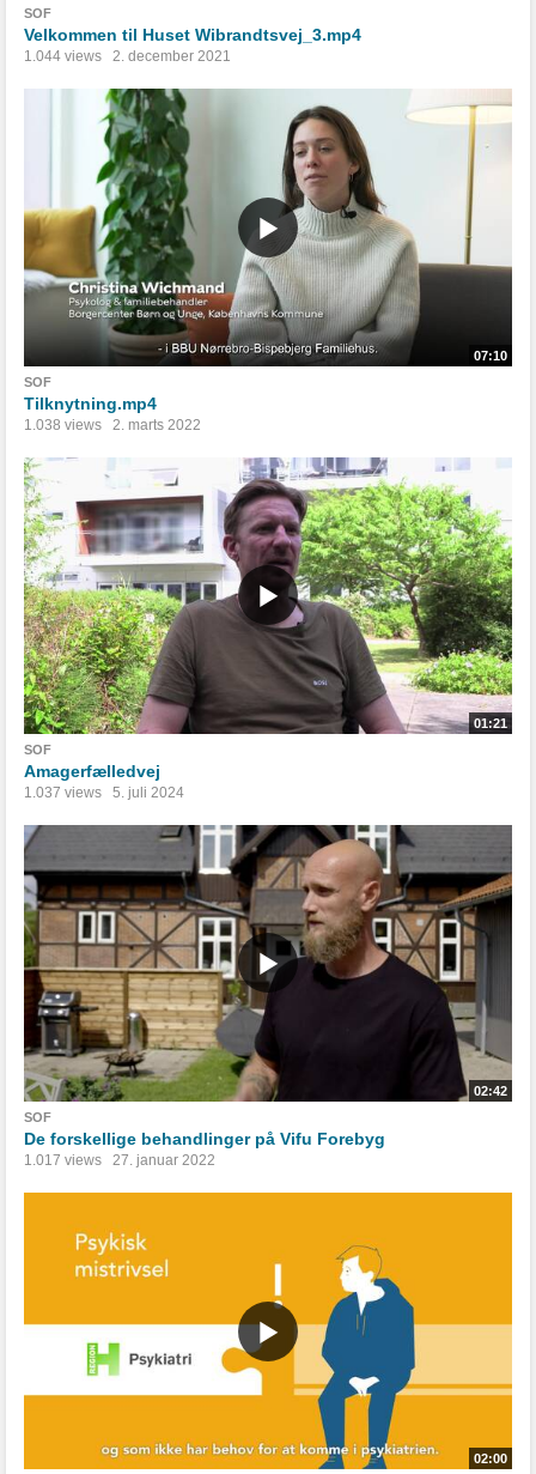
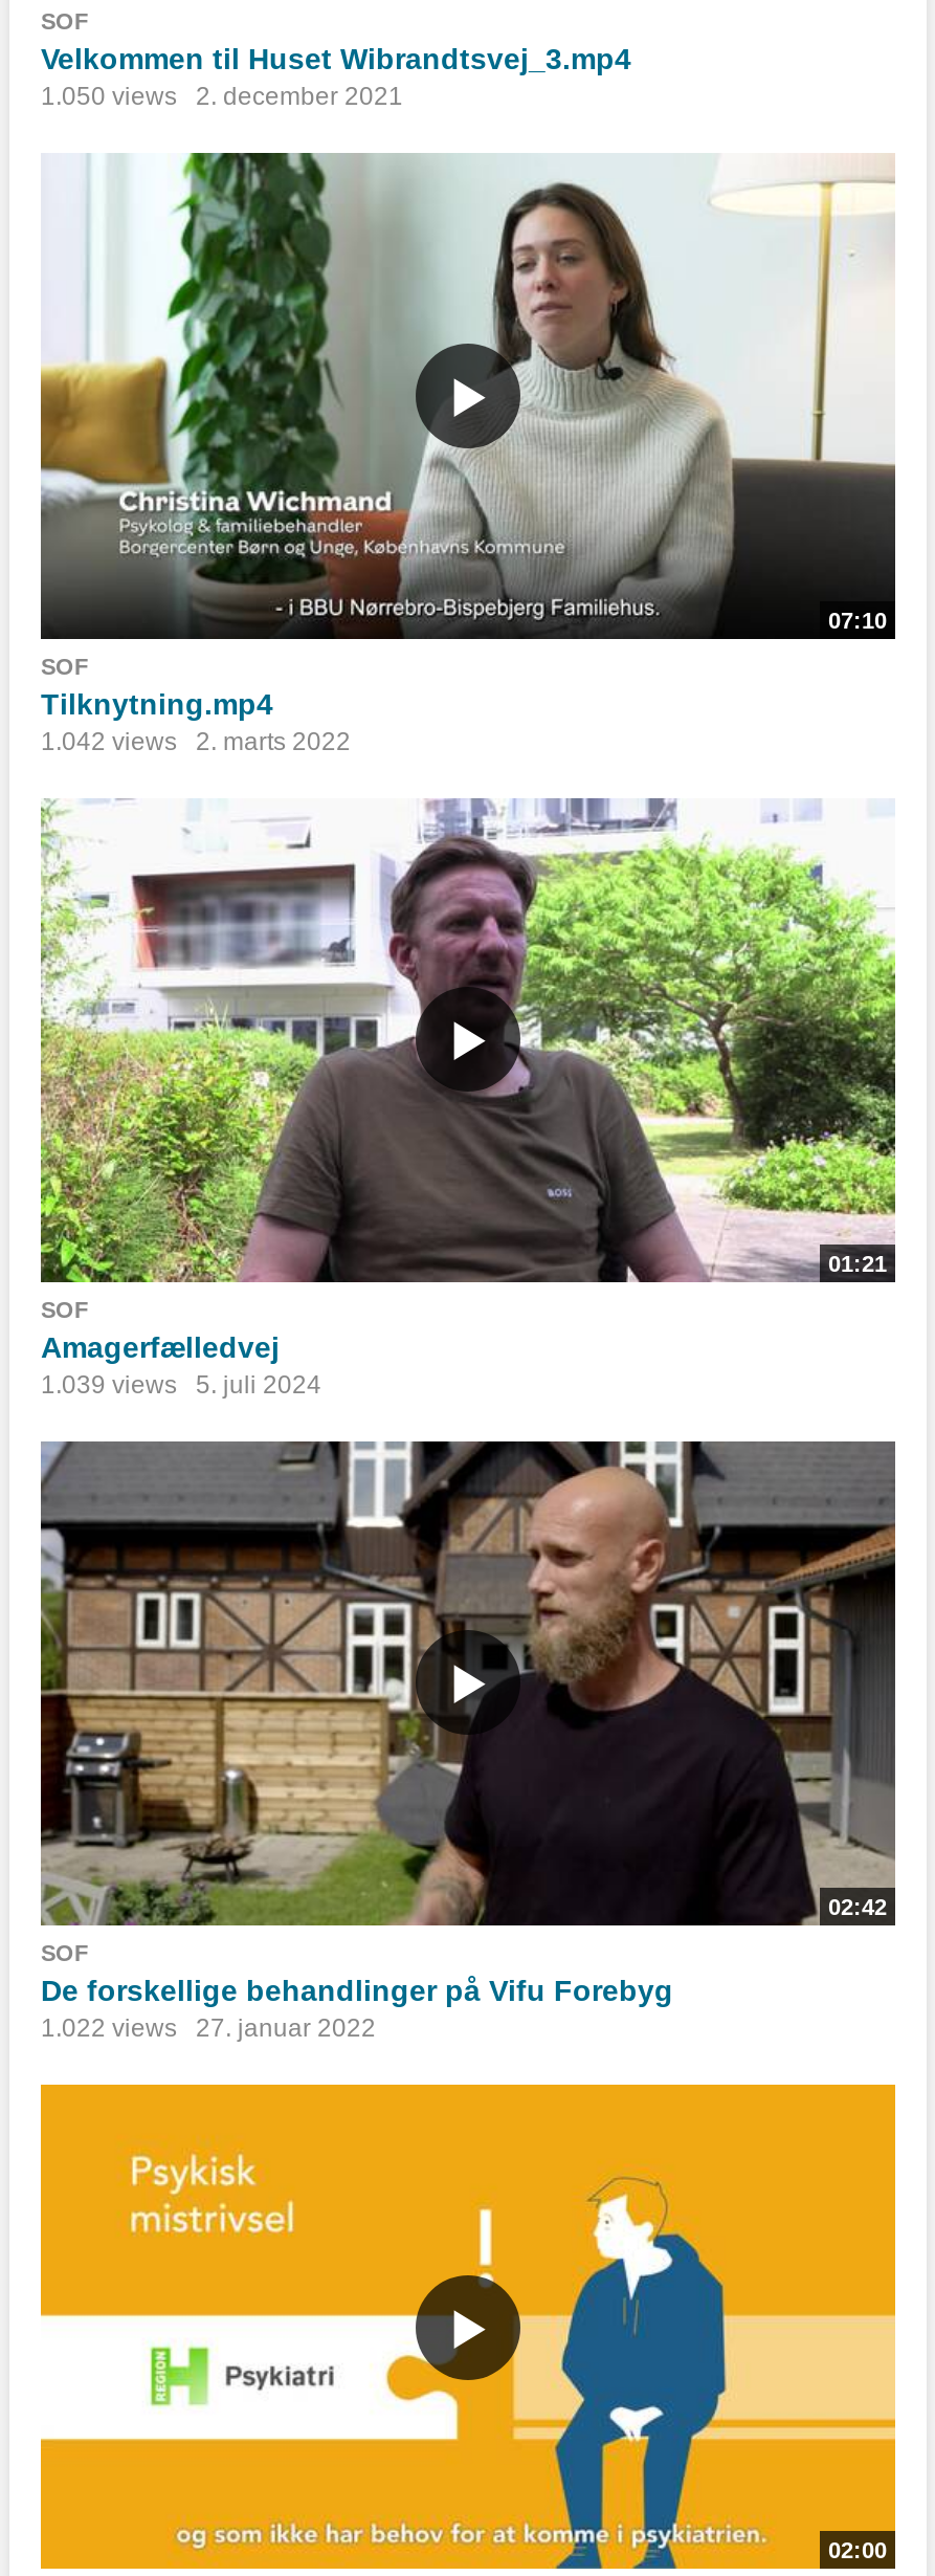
[24,48,231,65] 1.044 views 2. december 2021 -> [41,83,403,112] 1.050 views 2. december 2021
[24,416,201,433] 1.038 views 2. marts 2022 -> [41,726,351,756] 1.042 views 2. marts 2022
[24,784,184,801] 1.037 views 5. juli 2024 -> [41,1370,321,1399] 1.039 views 5. juli 2024
[24,1152,215,1169] 1.017 views 27. januar 2022 -> [41,2013,376,2043] 1.022 views 27. januar 2022

